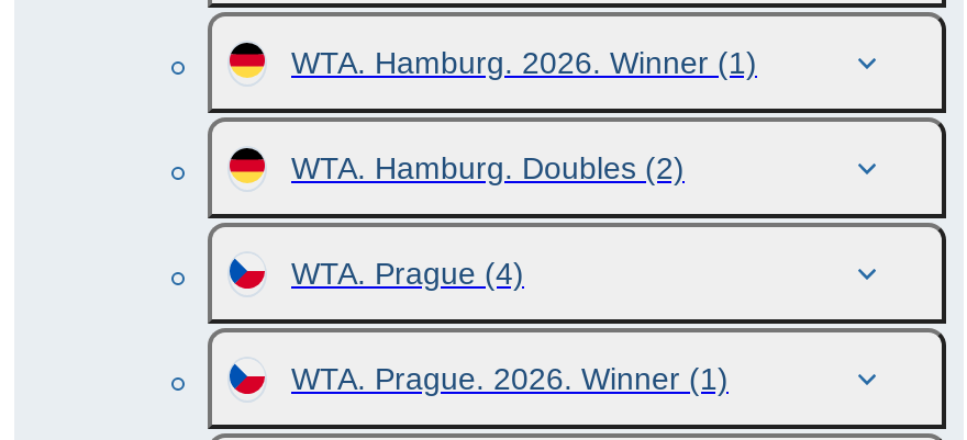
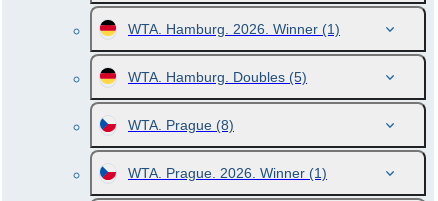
[291,150,685,185] WTA. Hamburg. Doubles (2) -> [128,69,307,85] WTA. Hamburg. Doubles (5)
[291,256,524,291] WTA. Prague (4) -> [128,117,234,133] WTA. Prague (8)

